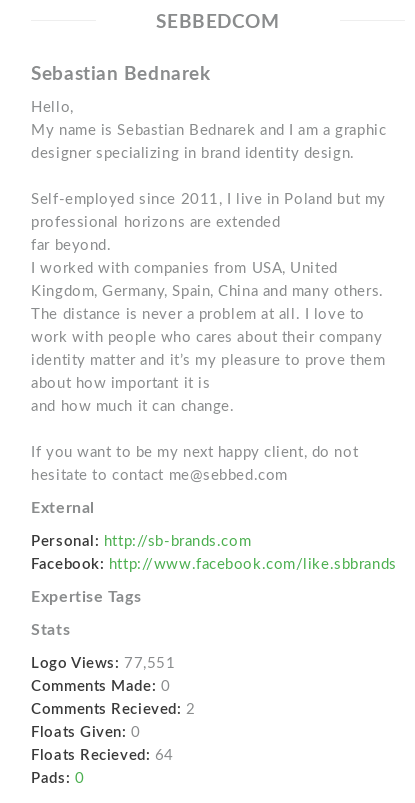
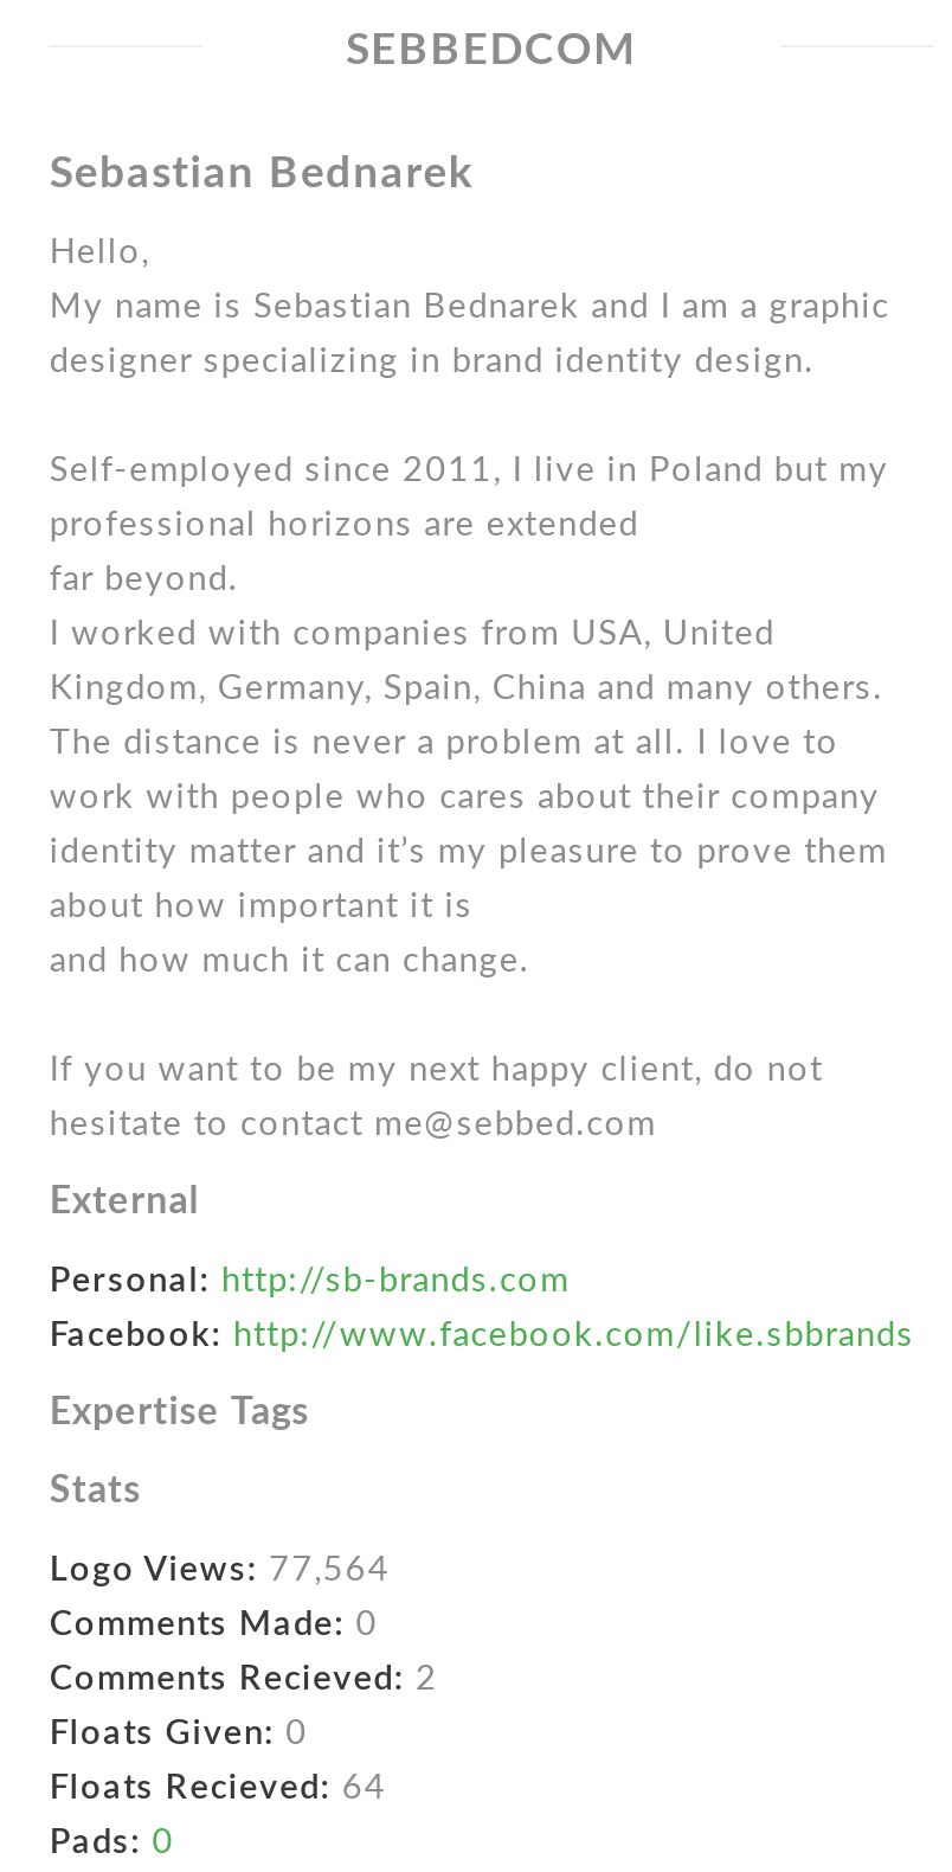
[31,656,175,671] Logo Views: 77,551 -> [49,1553,391,1588] Logo Views: 77,564

